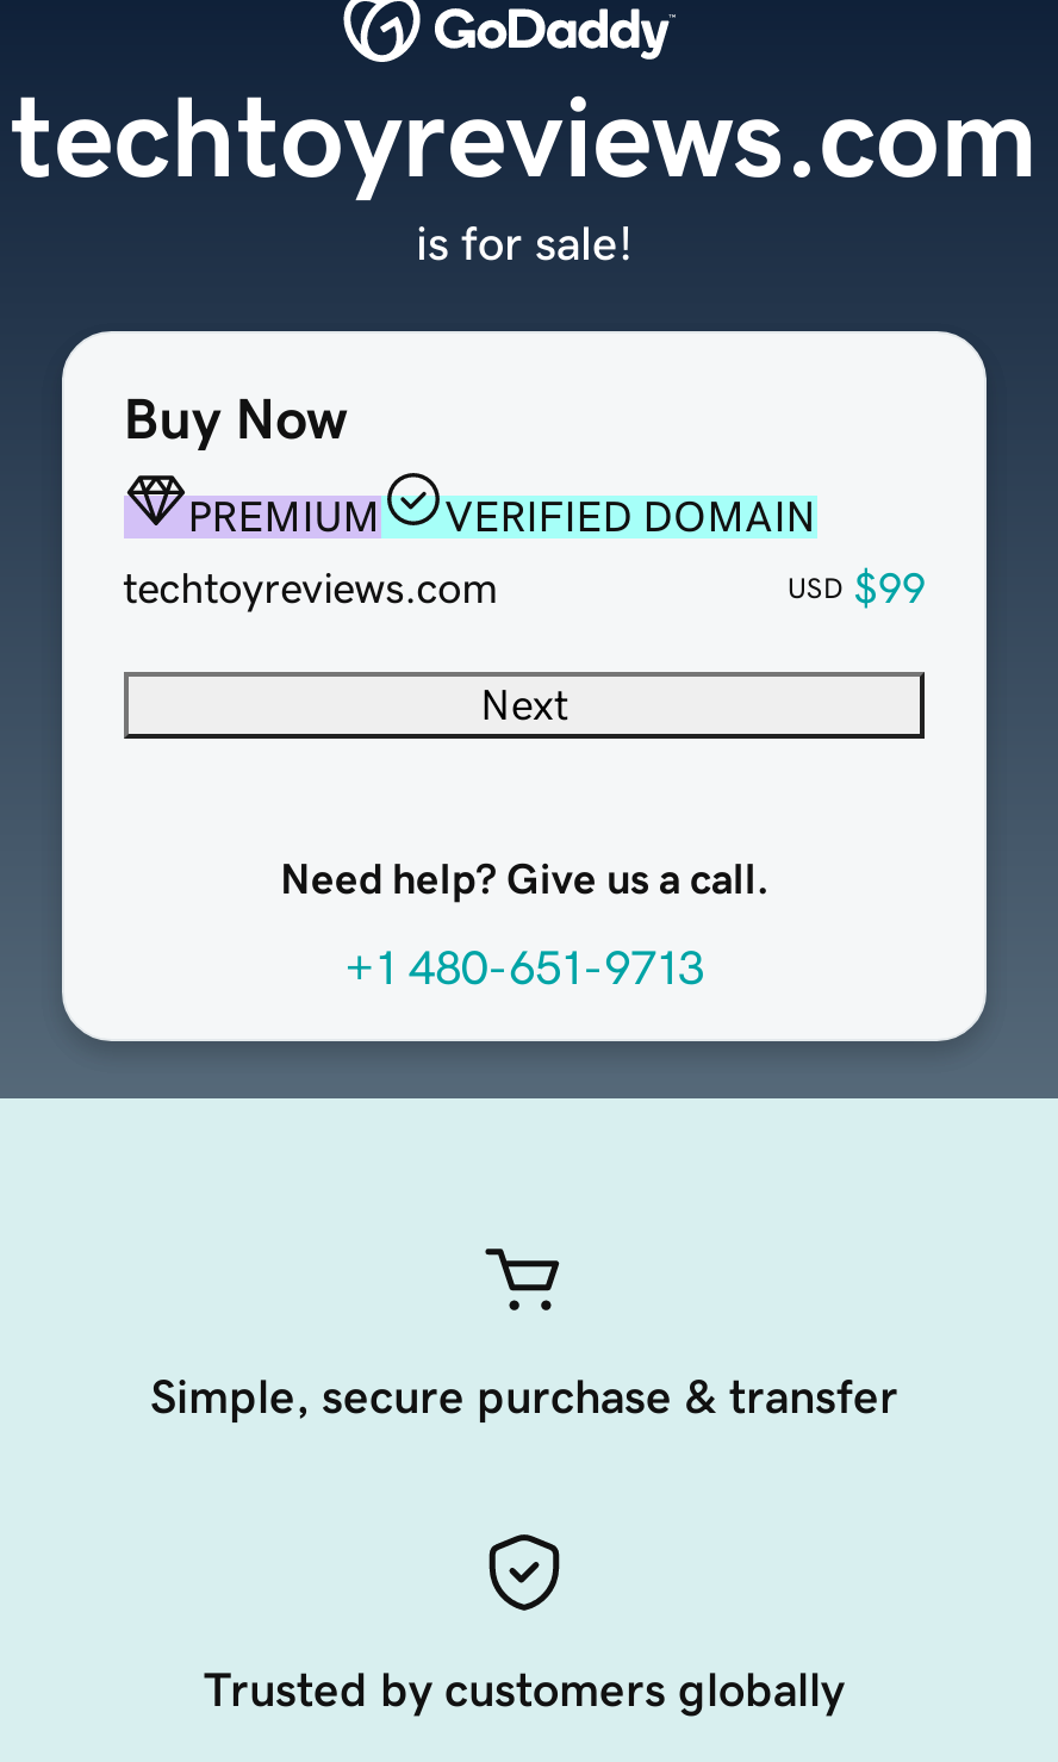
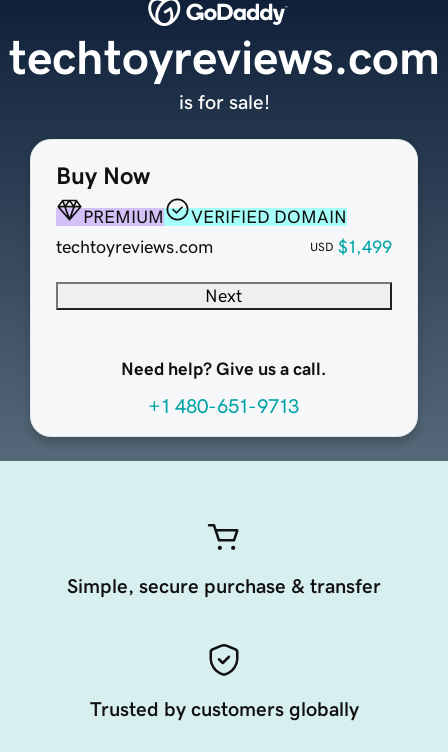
[787,568,926,611] USD $99 -> [310,238,392,256] USD $1,499

